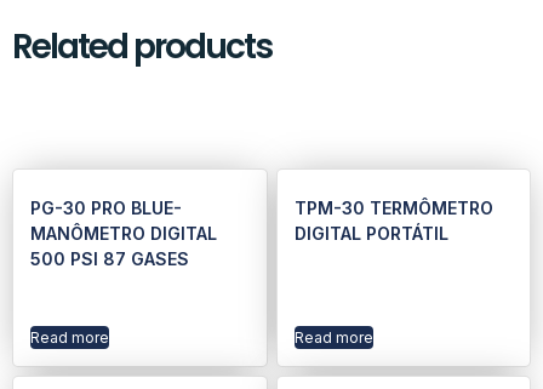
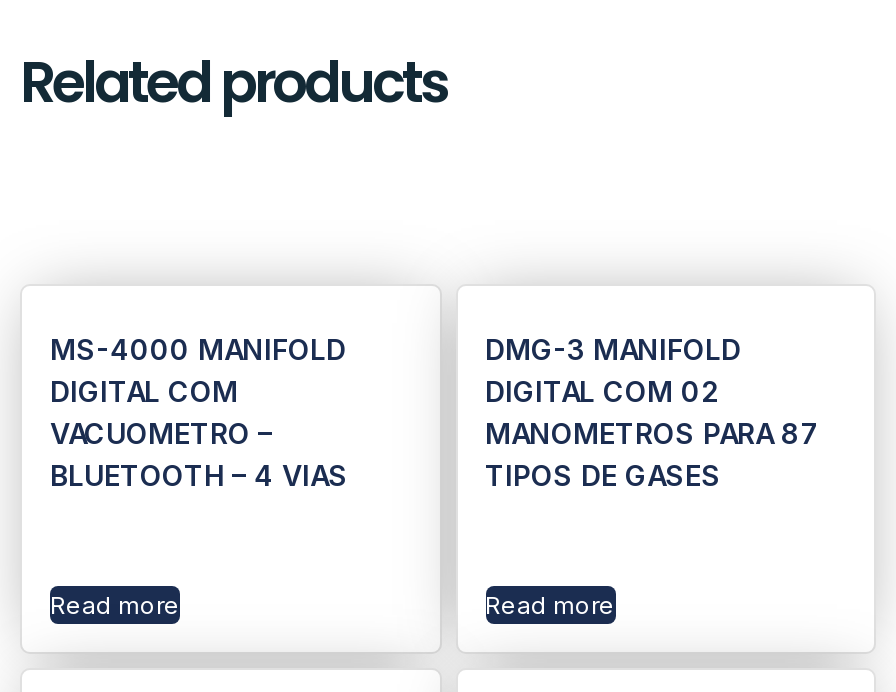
[30,198,217,269] PG-30 PRO BLUE- | MANÔMETRO DIGITAL | 500 PSI 87 GASES -> [50,333,348,493] MS-4000 MANIFOLD | DIGITAL COM | VACUOMETRO – | BLUETOOTH – 4 VIAS
[294,198,493,244] TPM-30 TERMÔMETRO | DIGITAL PORTÁTIL -> [485,333,819,493] DMG-3 MANIFOLD | DIGITAL COM 02 | MANOMETROS PARA 87 | TIPOS DE GASES

